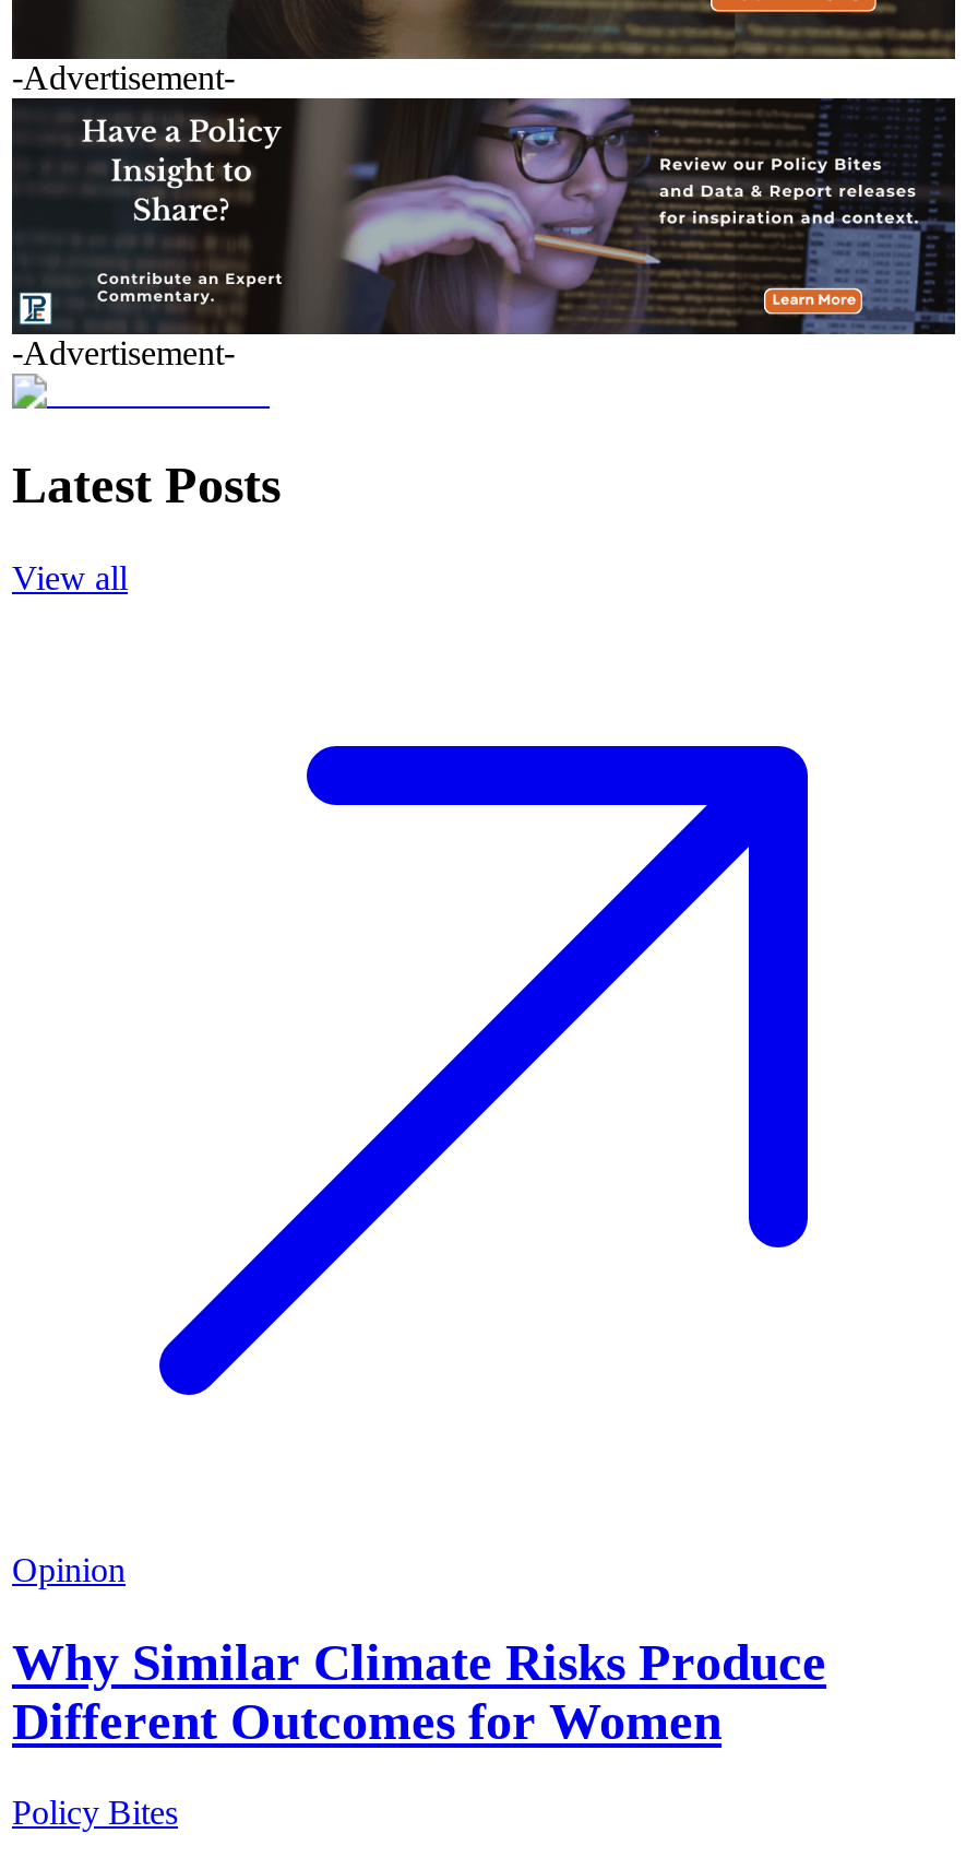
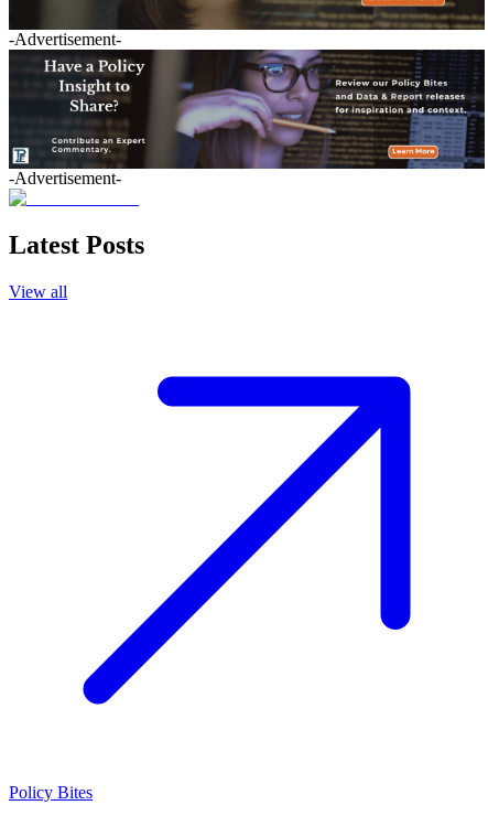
[12,1550,826,1749] Opinion | Why Similar Climate Risks Produce | Different Outcomes for Women -> none

